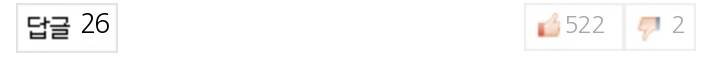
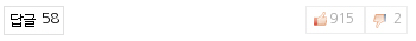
[80,11,108,37] 26 -> [42,11,58,26] 58
[564,12,606,36] 522 -> [329,11,354,25] 915

